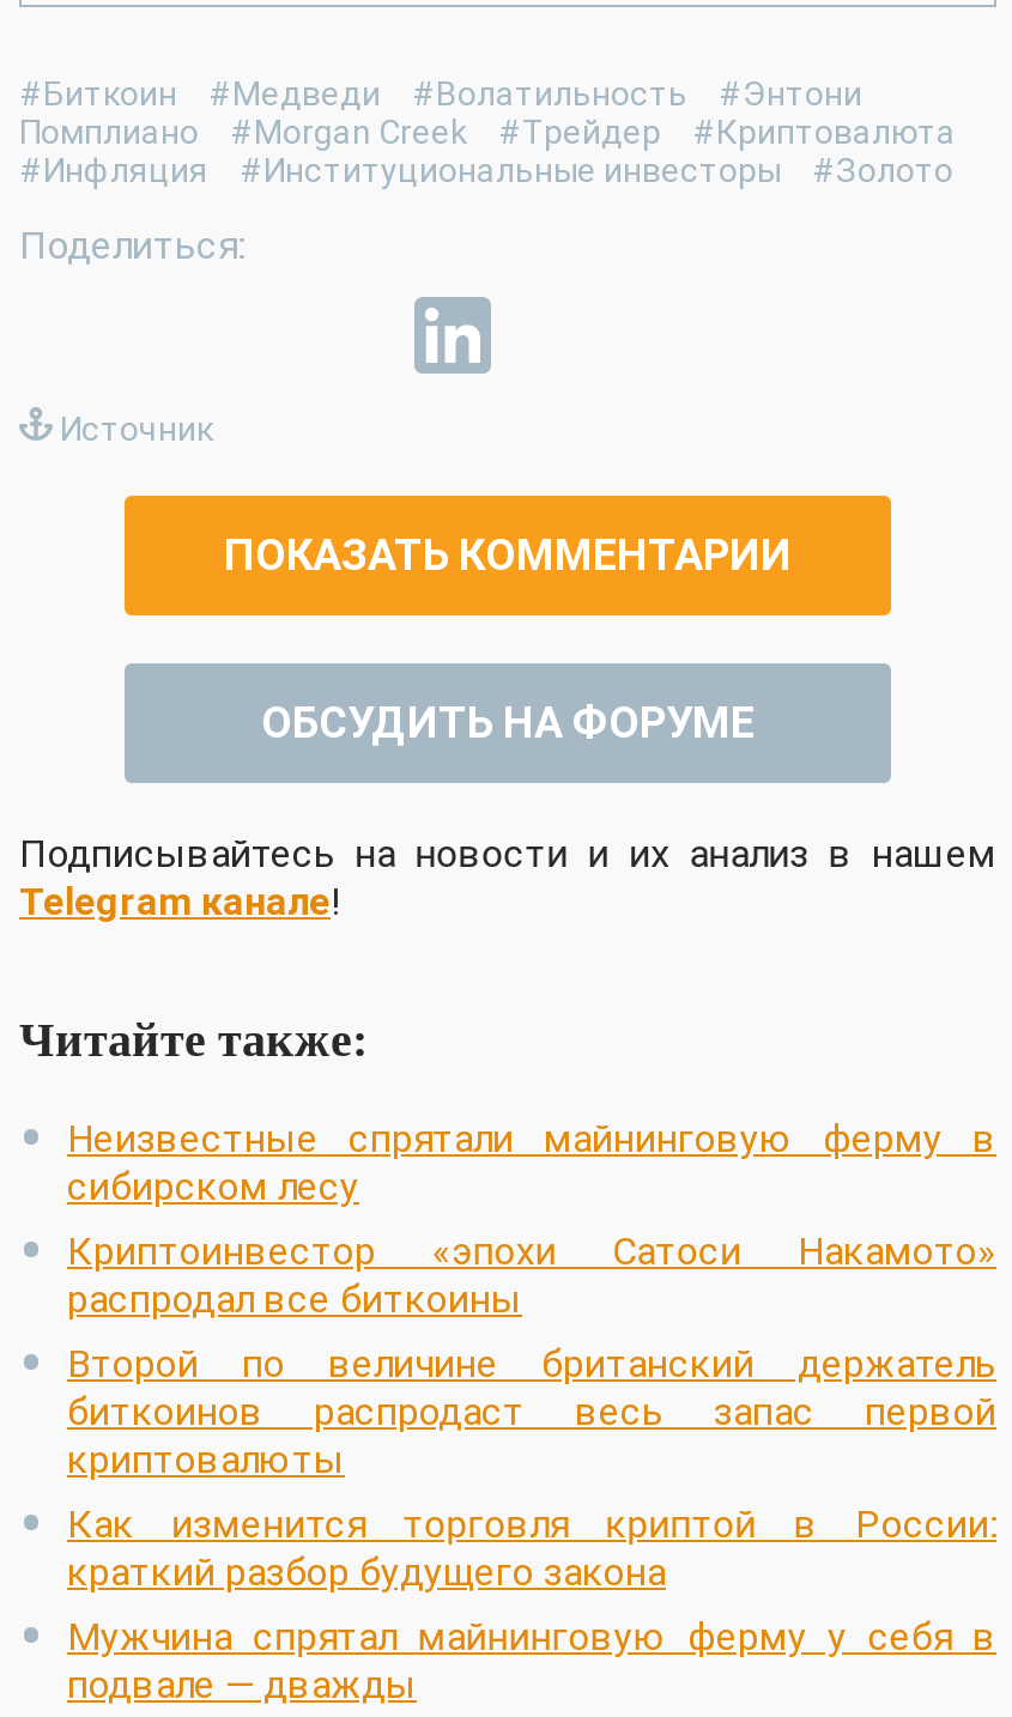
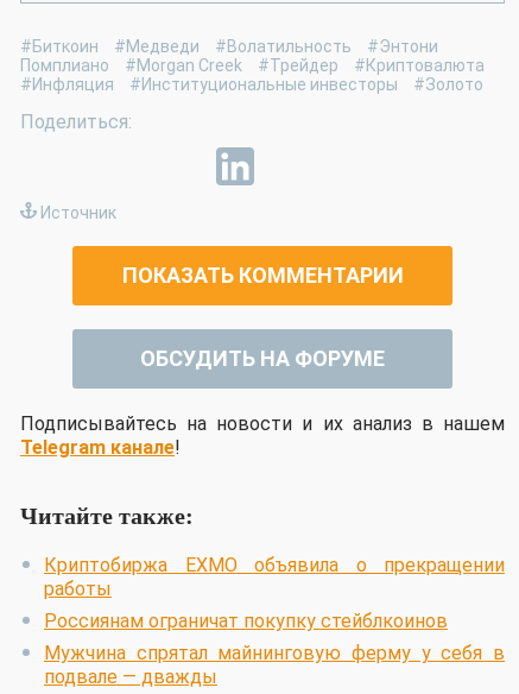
[67,1115,996,1594] Неизвестные спрятали майнинговую ферму в | сибирском лесу | Криптоинвестор «эпохи Сатоси Накамото» | распродал все биткоины | Второй по величине британский держатель | биткоинов распродаст весь запас первой | криптовалюты | Как изменится торговля криптой в России: | краткий разбор будущего закона -> [44,553,505,632] Криптобиржа EXMO объявила о прекращении | работы | Россиянам ограничат покупку стейблкоинов

